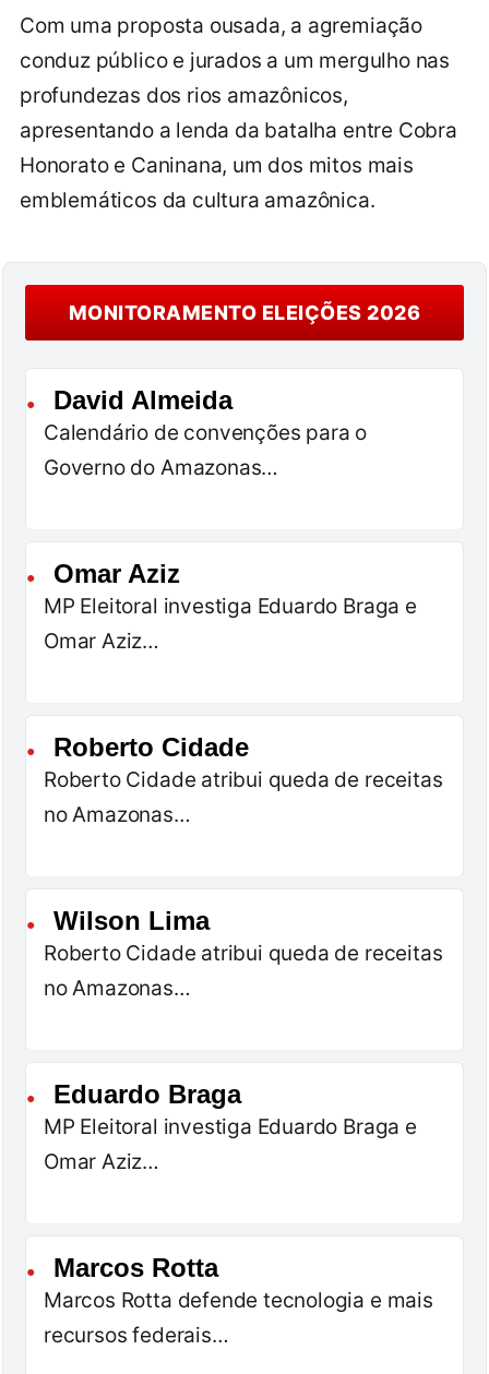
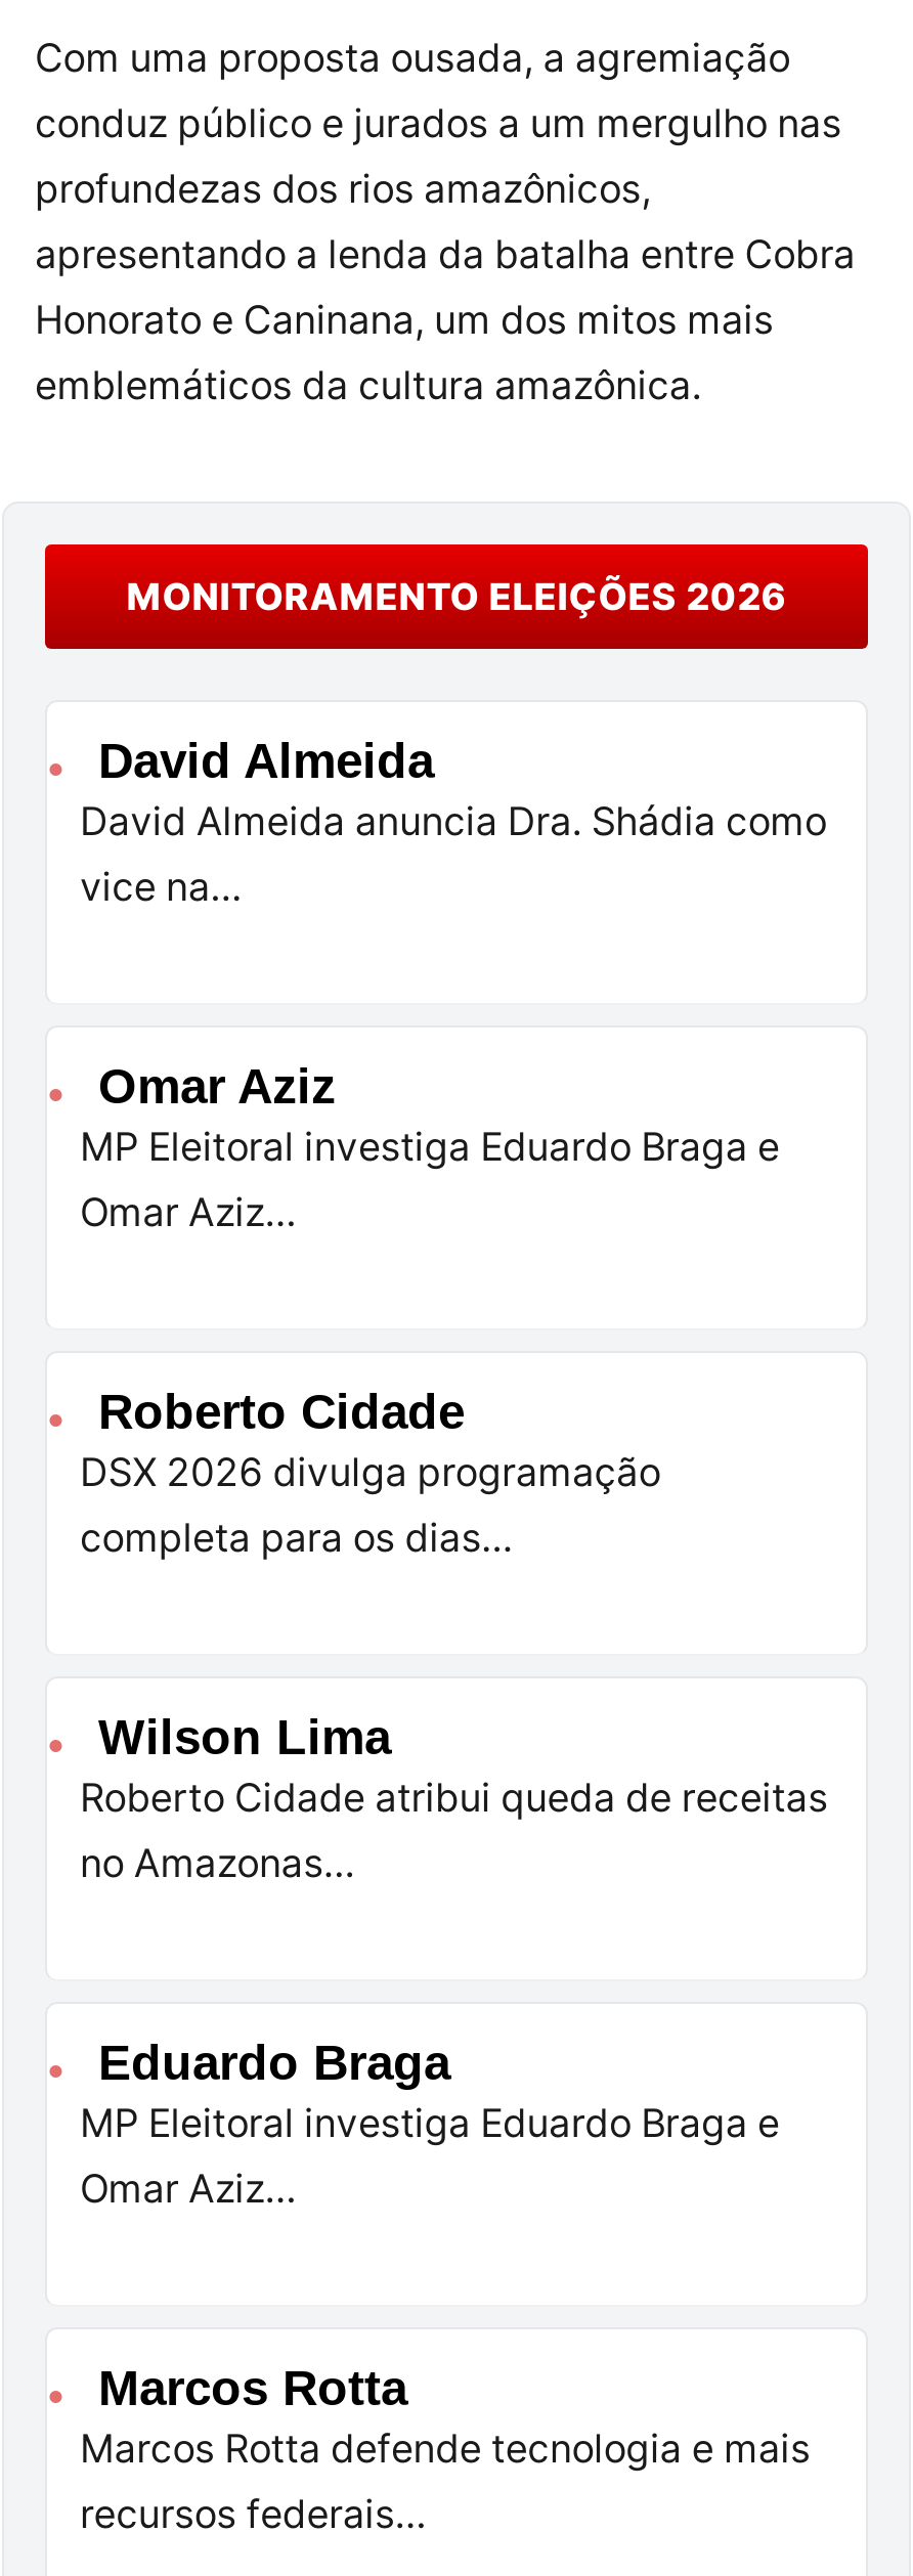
[44,420,367,480] Calendário de convenções para o | Governo do Amazonas… -> [80,799,827,912] David Almeida anuncia Dra. Shádia como | vice na…
[44,767,443,827] Roberto Cidade atribui queda de receitas | no Amazonas… -> [80,1450,661,1563] DSX 2026 divulga programação | completa para os dias…

